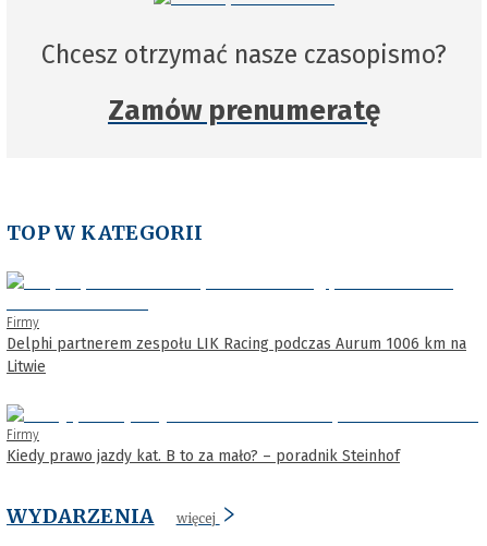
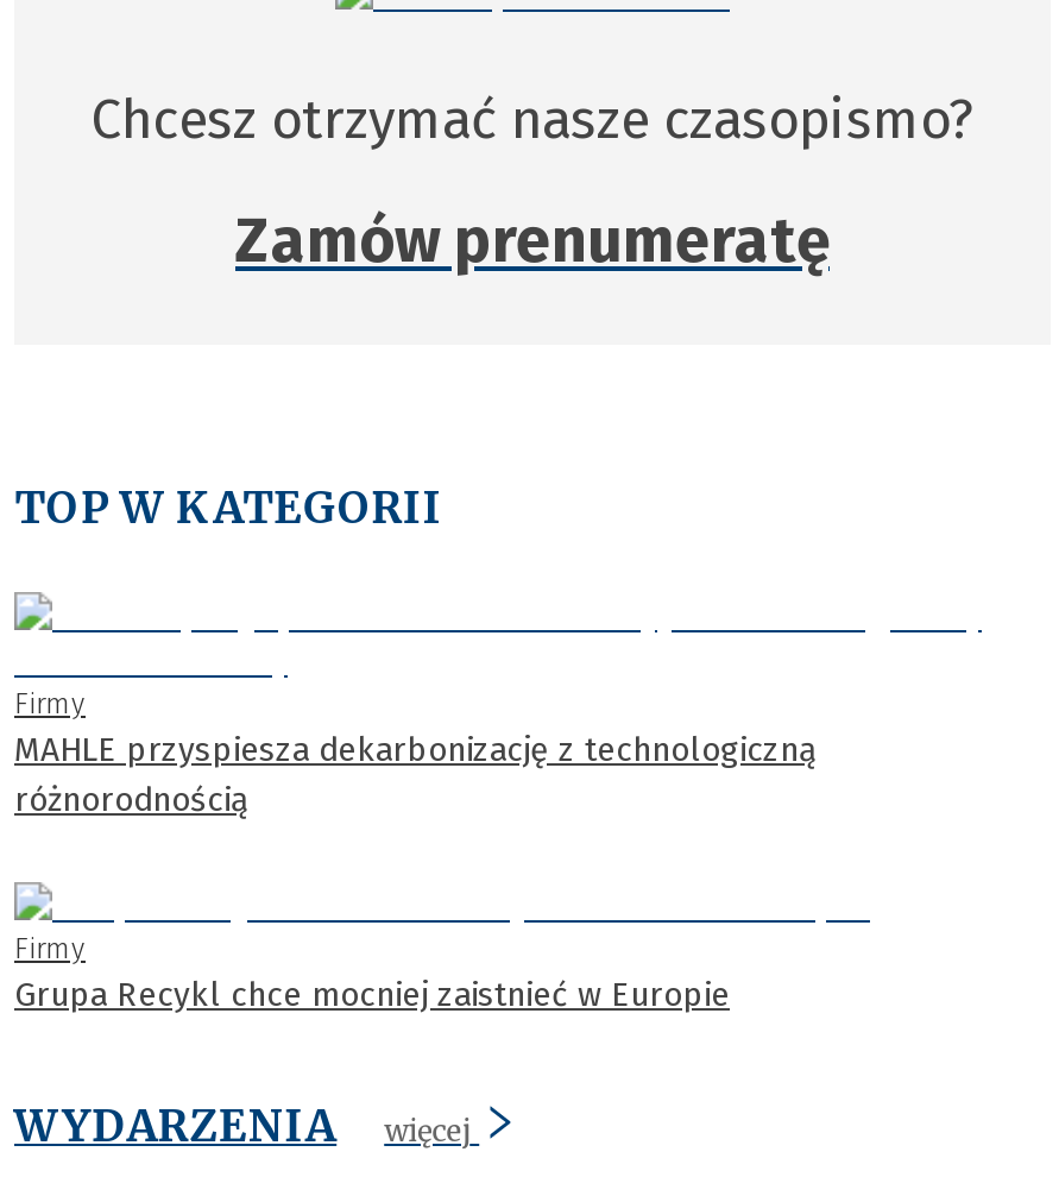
[7,335,466,376] Delphi partnerem zespołu LIK Racing podczas Aurum 1006 km na | Litwie -> [14,730,818,820] MAHLE przyspiesza dekarbonizację z technologiczną | różnorodnością
[7,447,400,465] Kiedy prawo jazdy kat. B to za mało? – poradnik Steinhof -> [14,975,730,1015] Grupa Recykl chce mocniej zaistnieć w Europie

